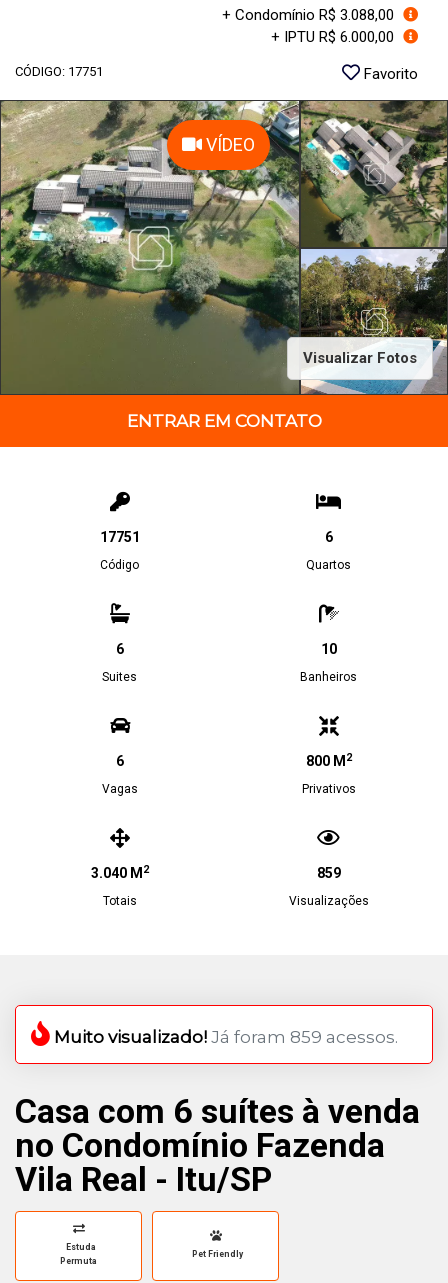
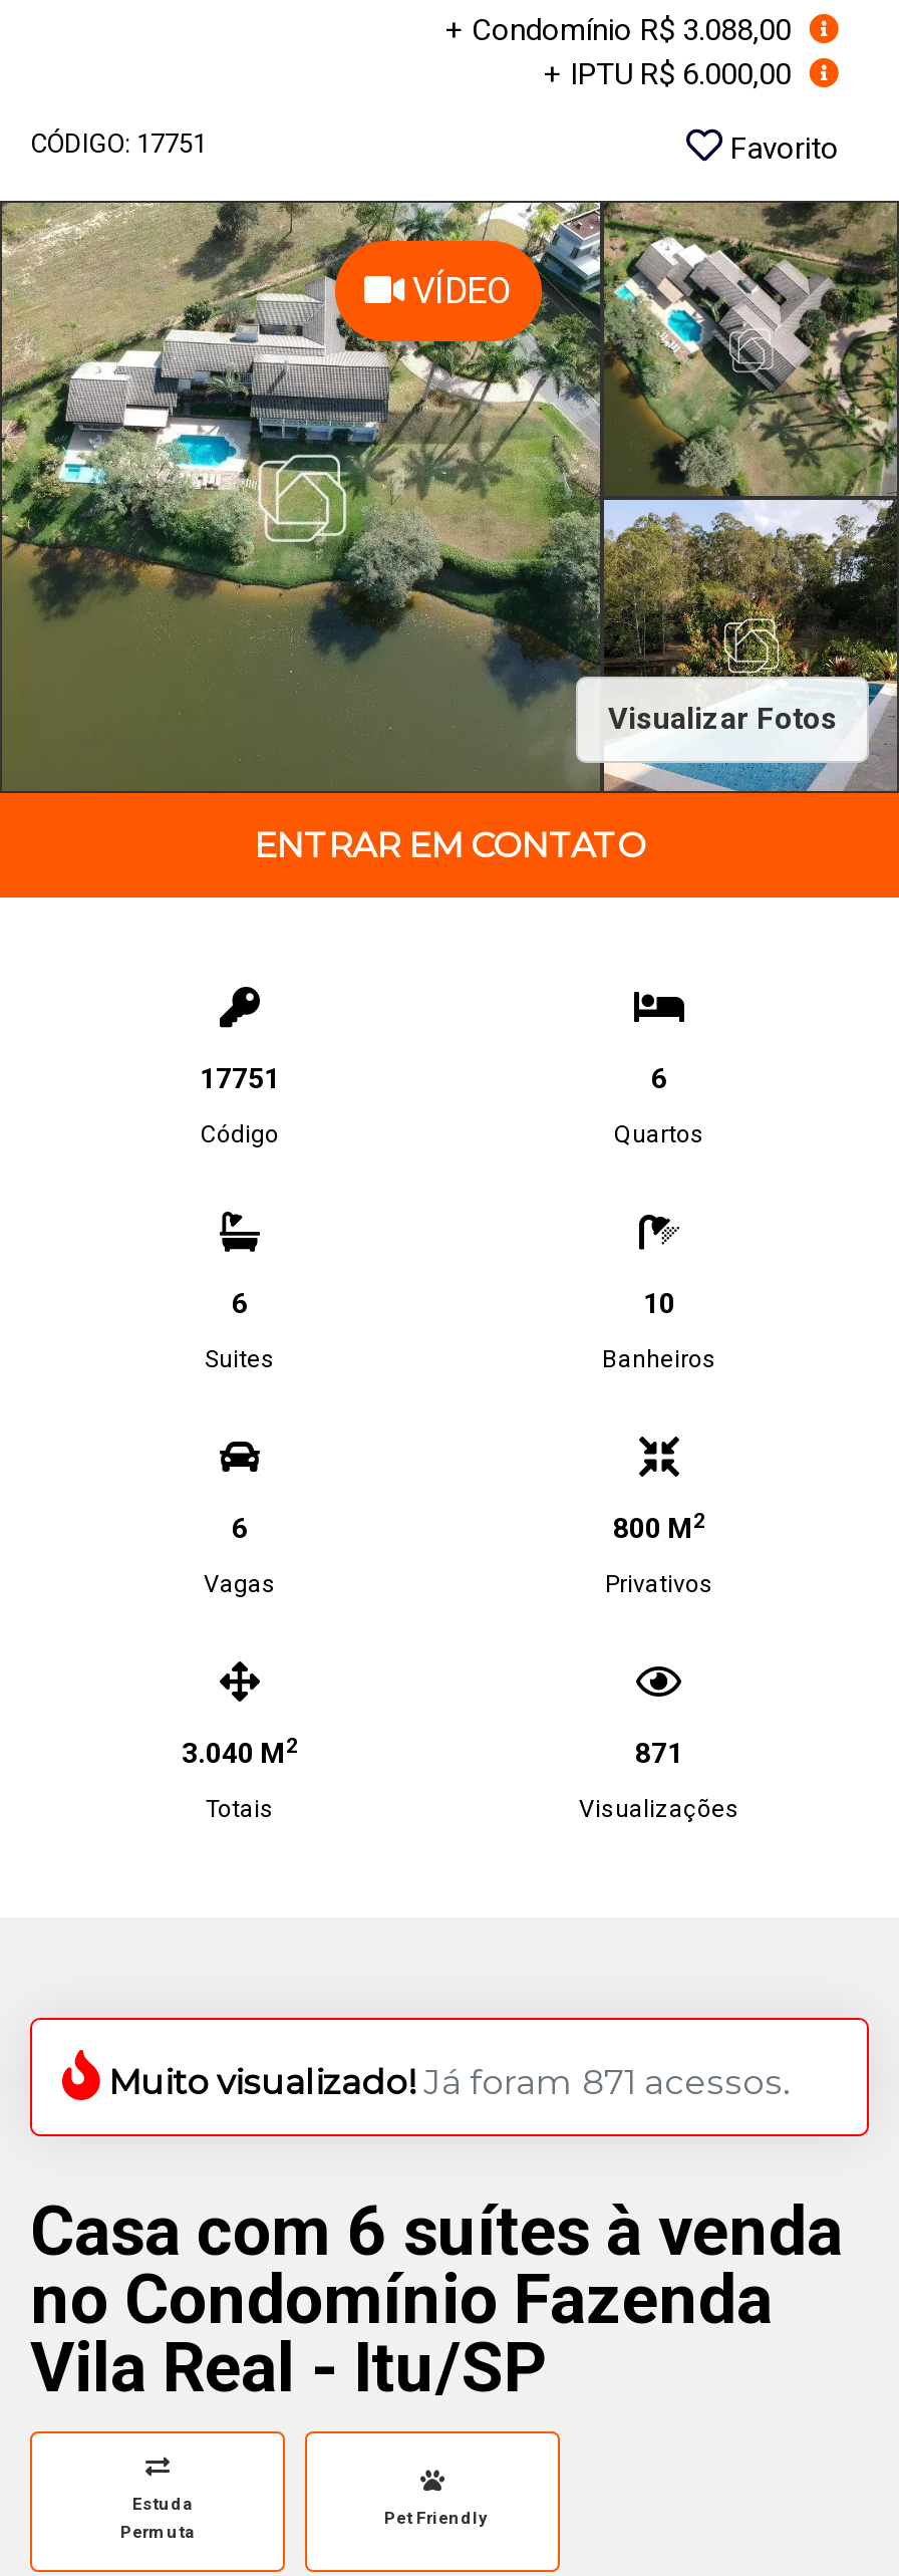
[316,865,340,881] 859 -> [635,1737,683,1769] 871
[50,1027,398,1047] Muito visualizado! Já foram 859 acessos. -> [100,2062,789,2102] Muito visualizado! Já foram 871 acessos.

